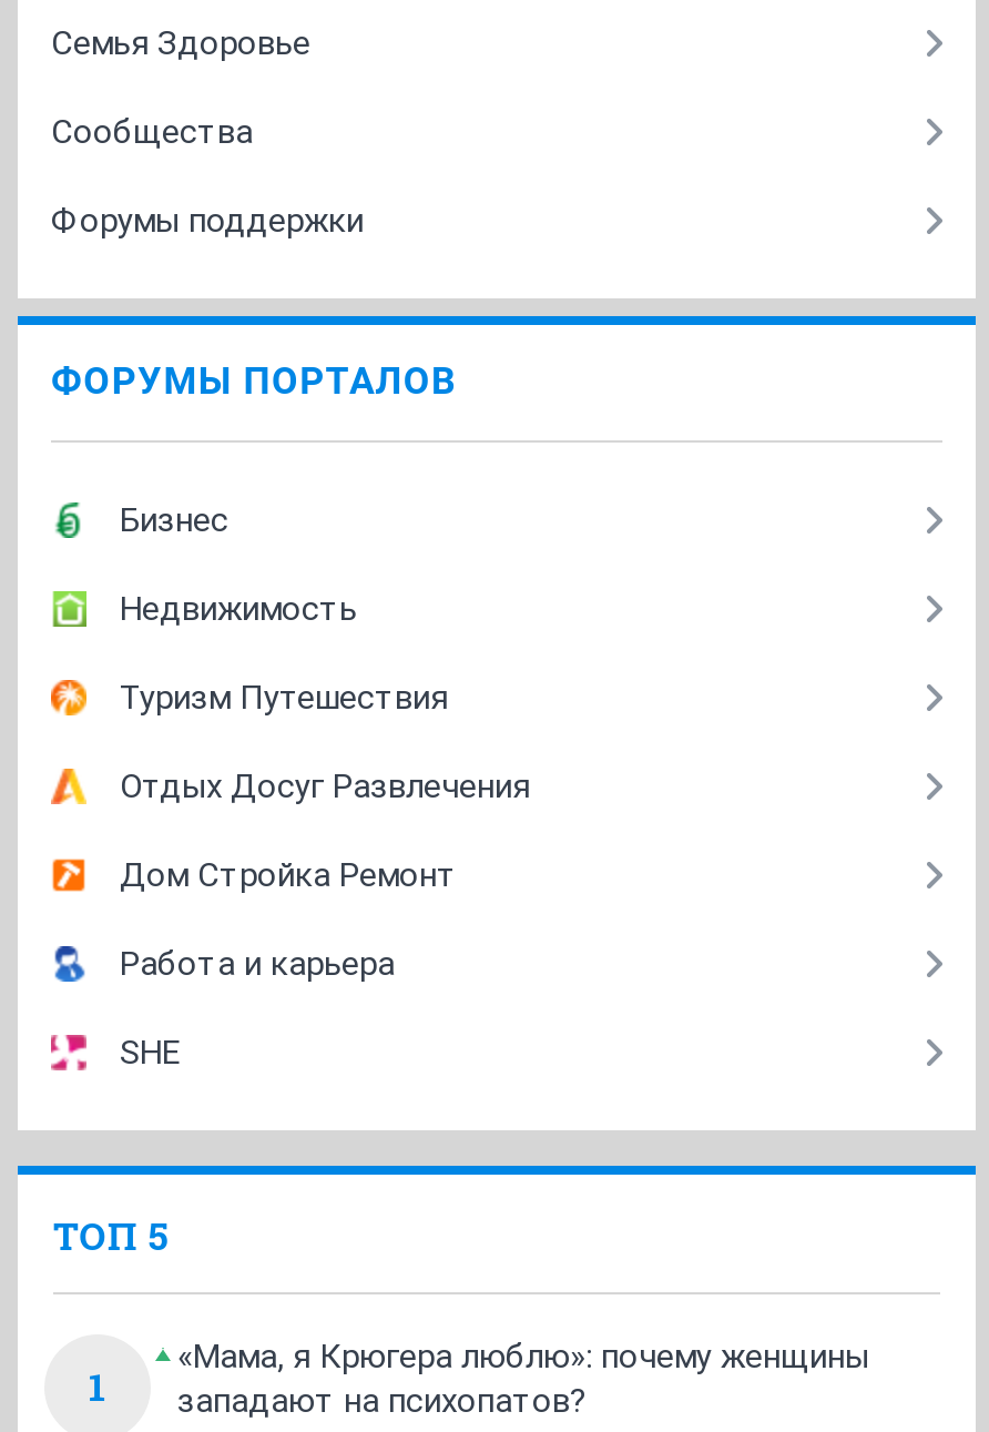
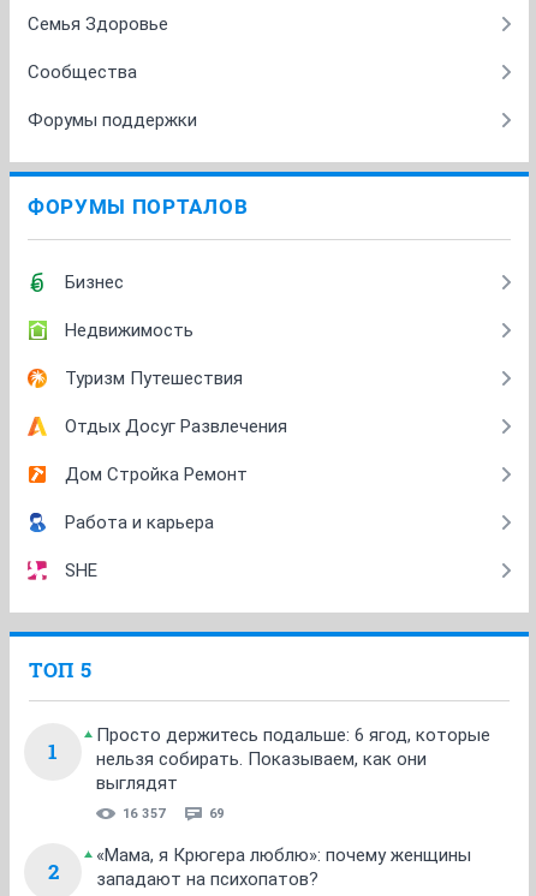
none -> [47,724,490,885] Просто держитесь подальше: 6 ягод, которые | нельзя собирать. Показываем, как они | выглядят | 16 357 | 69 | 2

